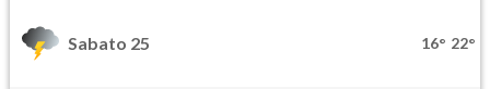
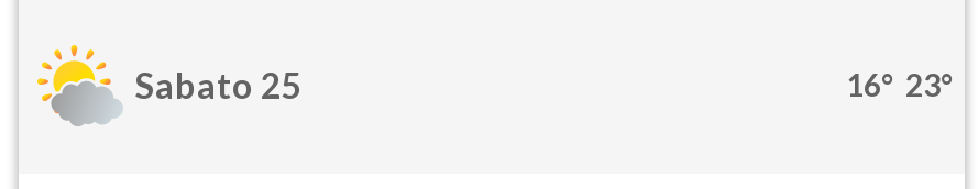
[19,23,61,64] [image] -> [32,40,127,130] [image]
[421,34,476,53] 16° 22° -> [846,67,956,104] 16° 23°

